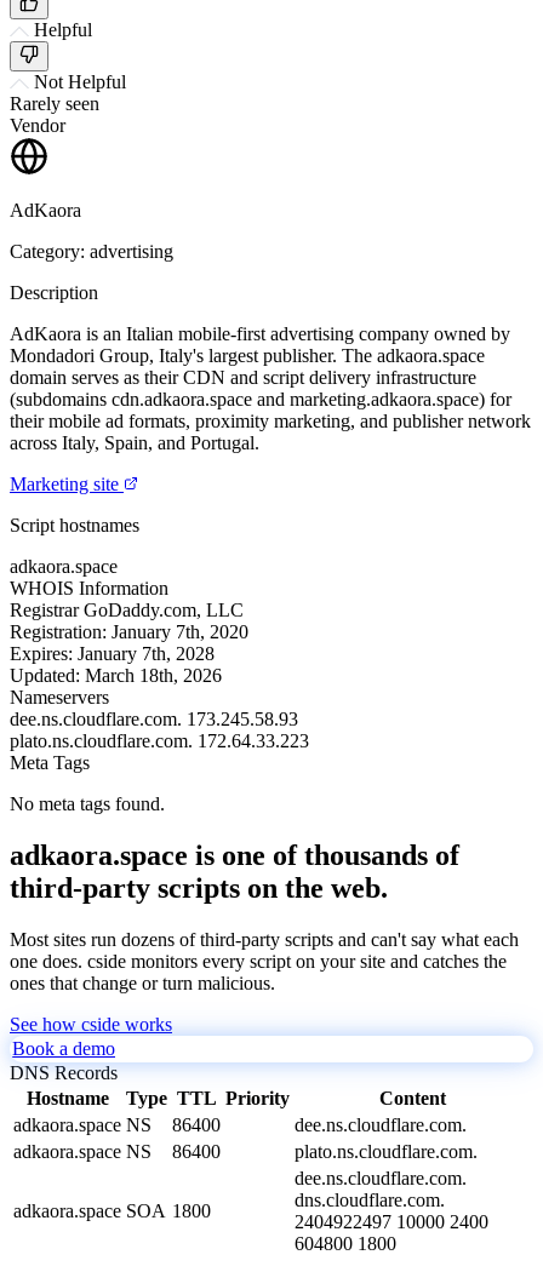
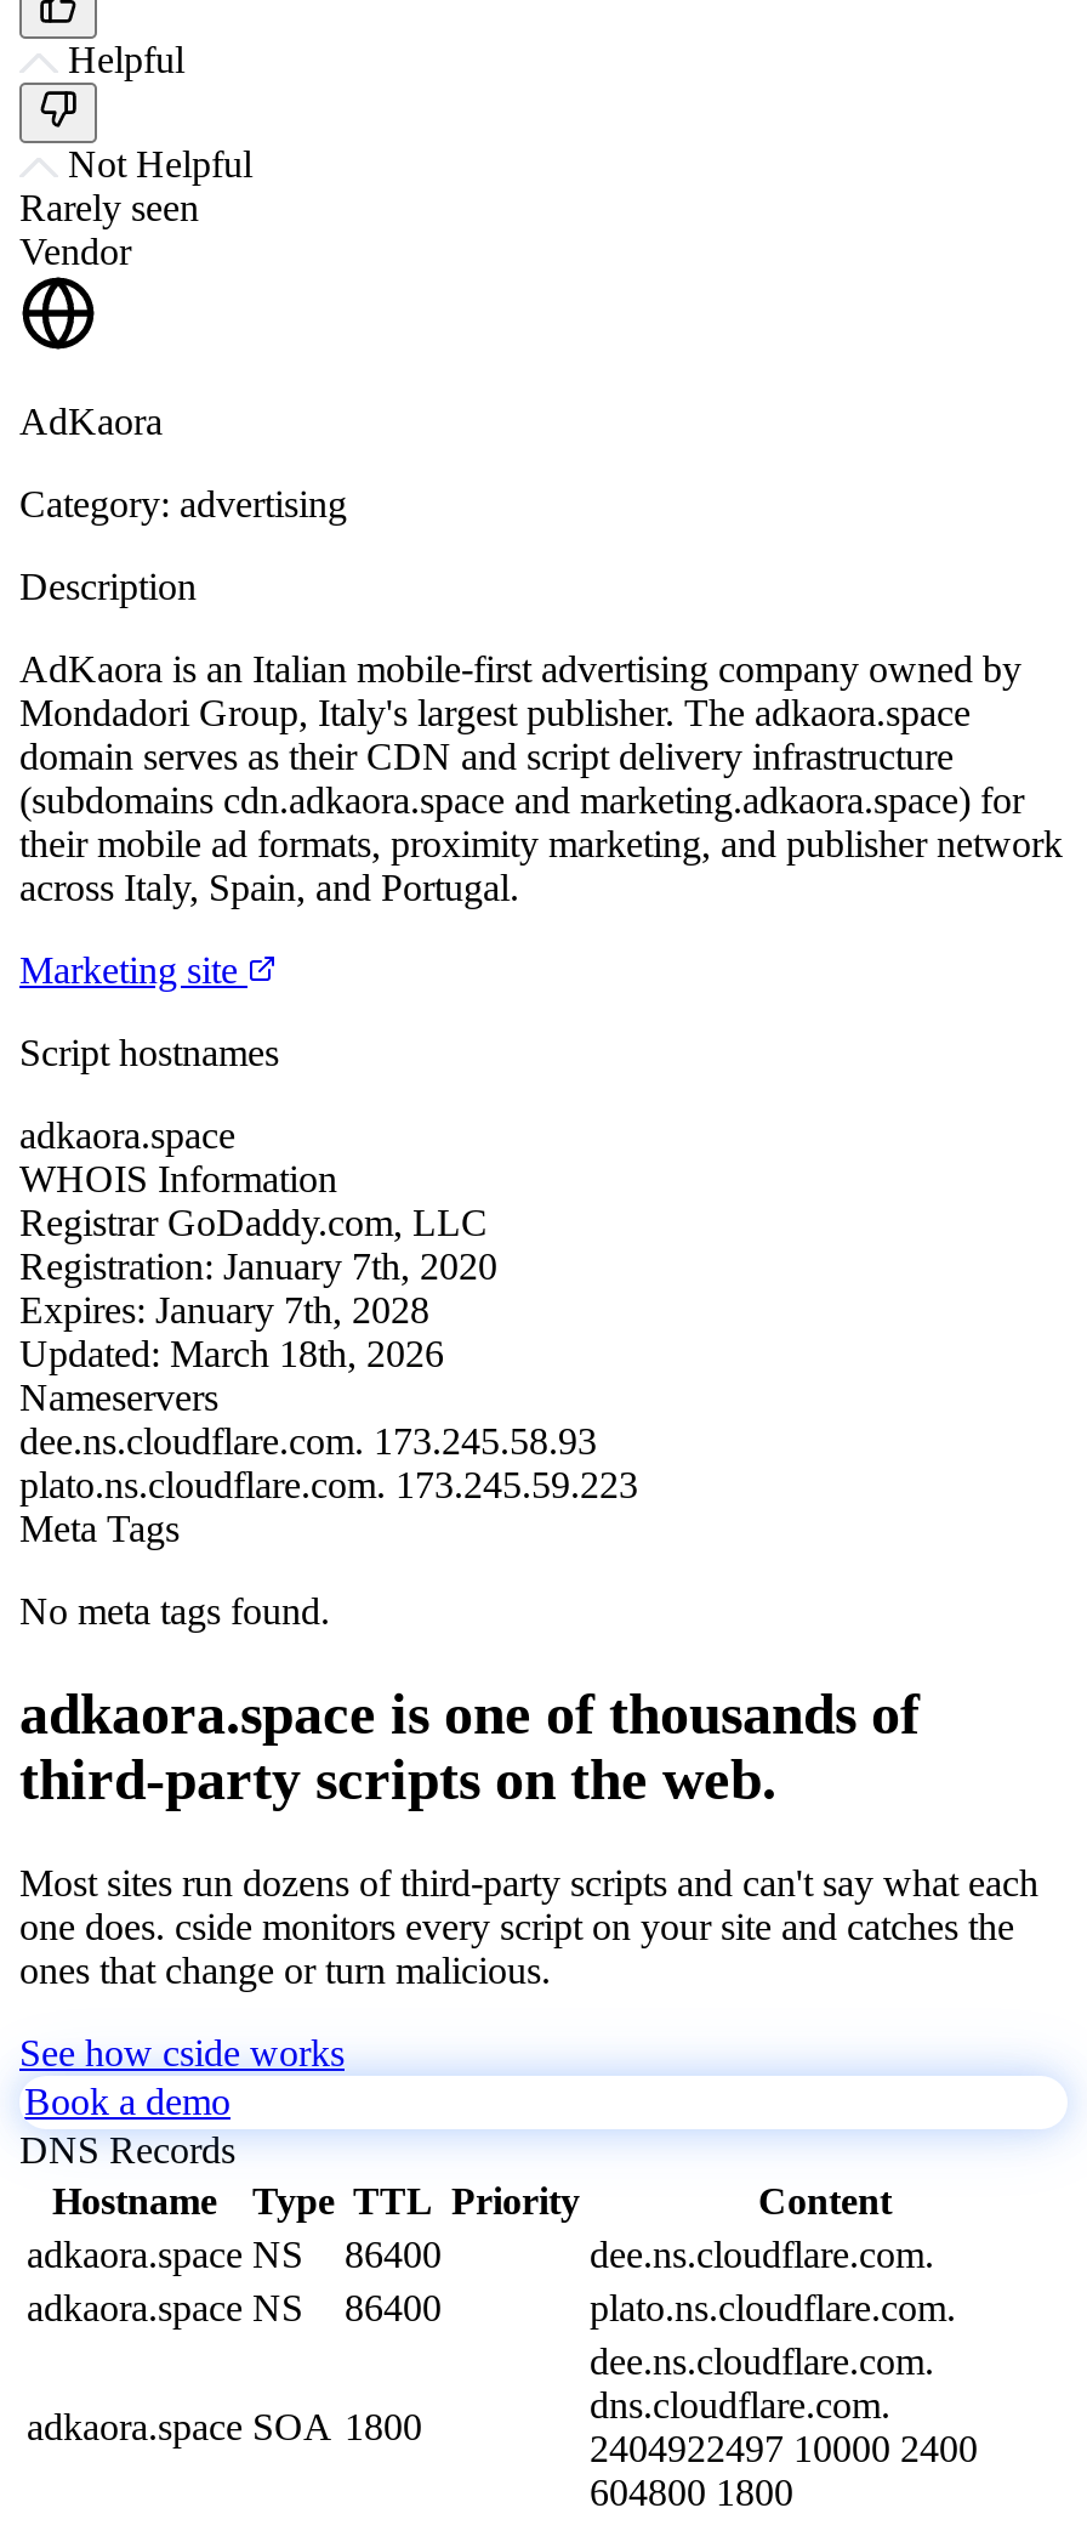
[10,730,309,751] plato.ns.cloudflare.com. 172.64.33.223 -> [19,1464,638,1505] plato.ns.cloudflare.com. 173.245.59.223

